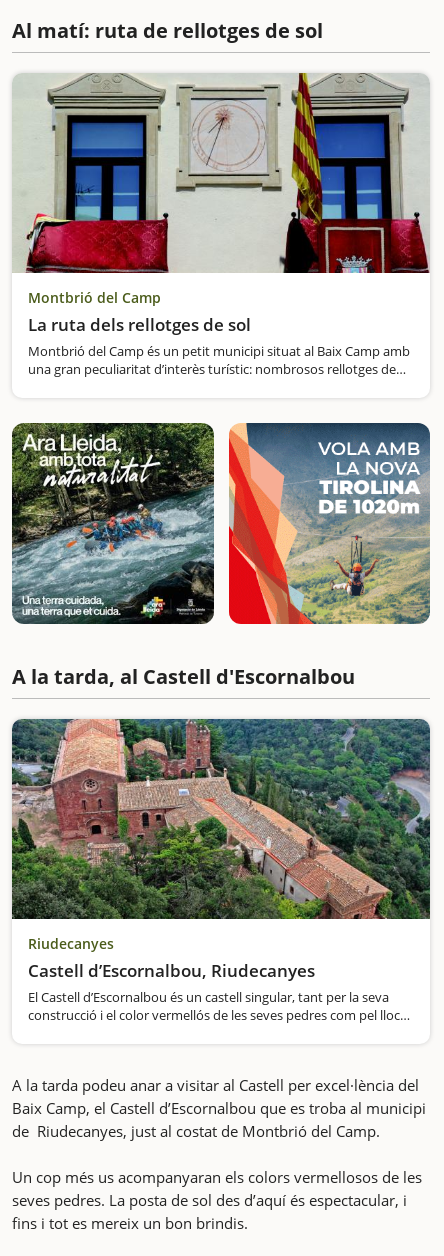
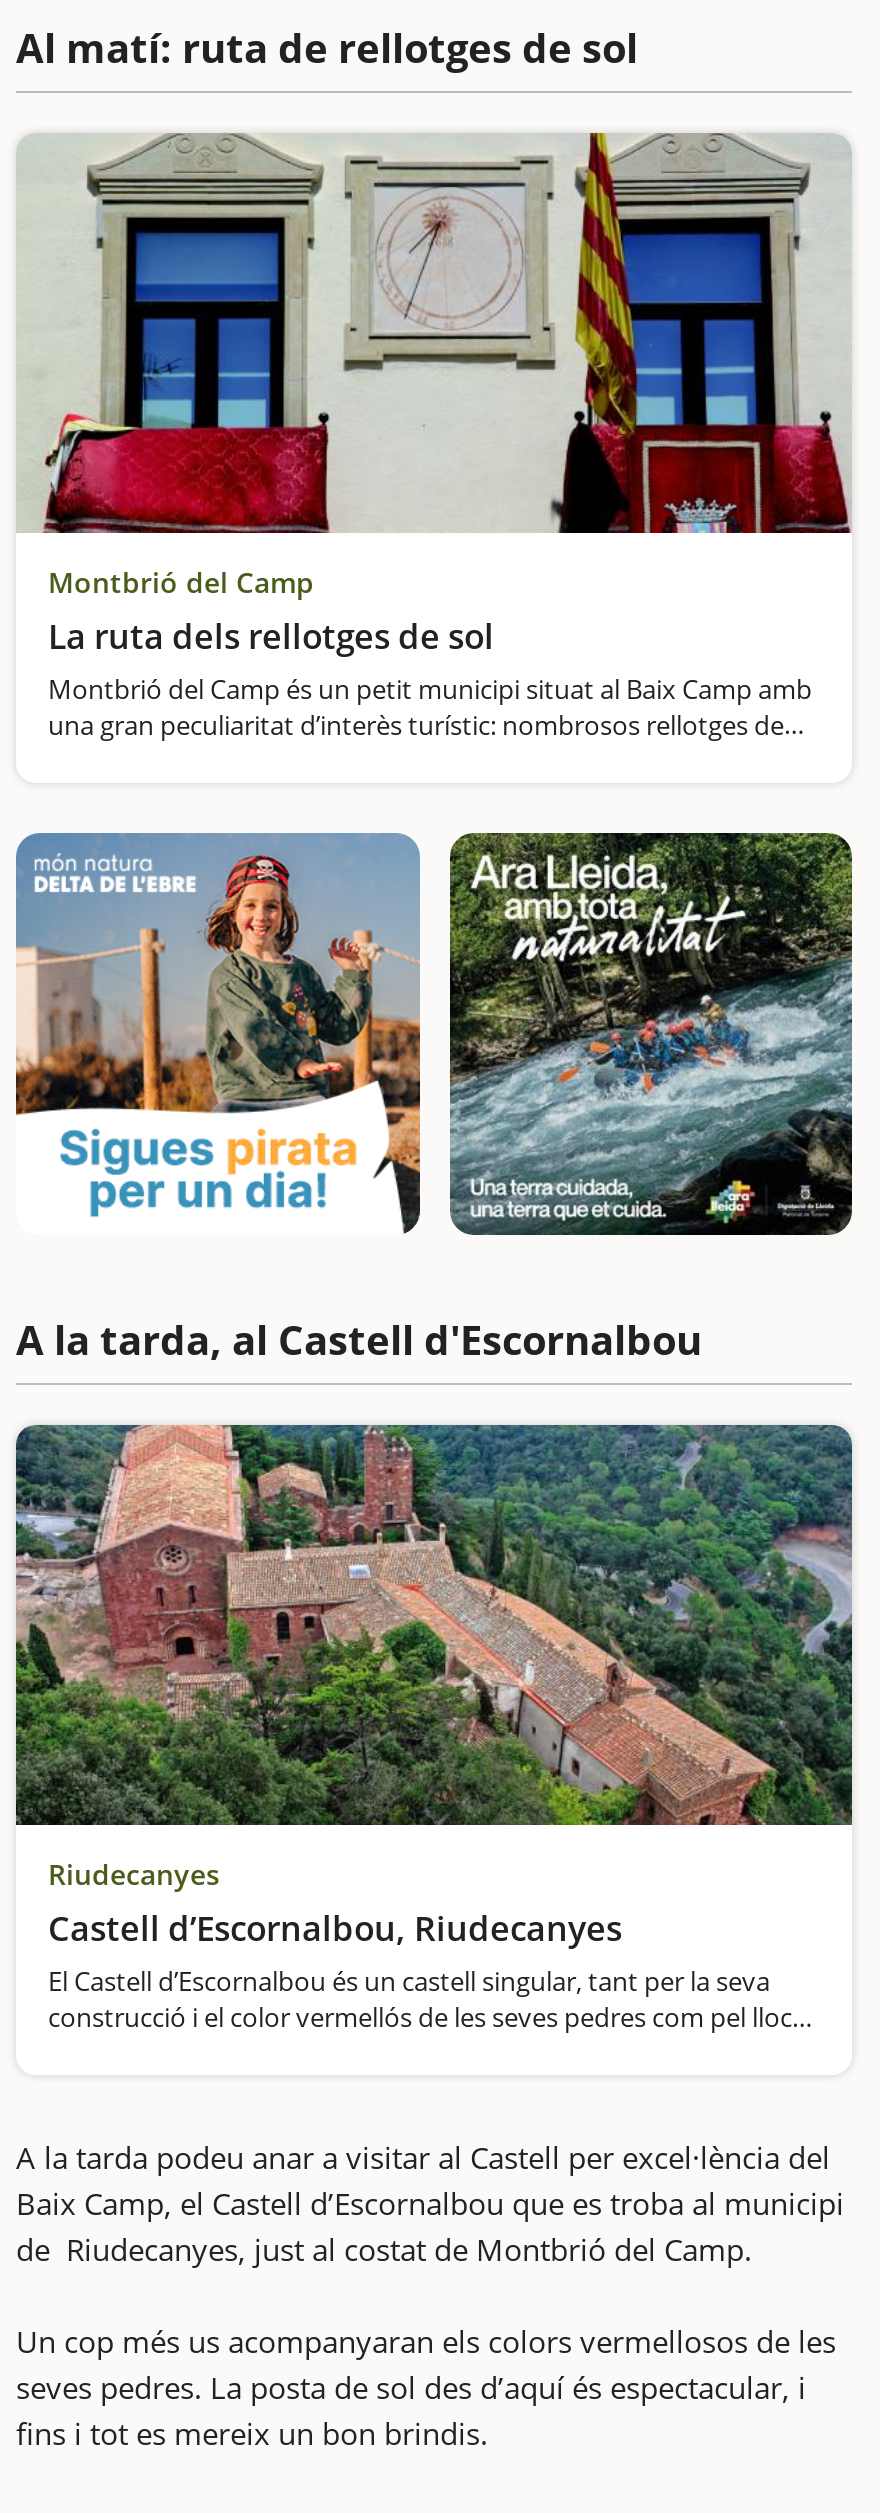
[11,422,215,625] [image] -> [14,831,422,1235] [image]
[228,423,431,625] [image] -> [448,831,854,1237] [image]

